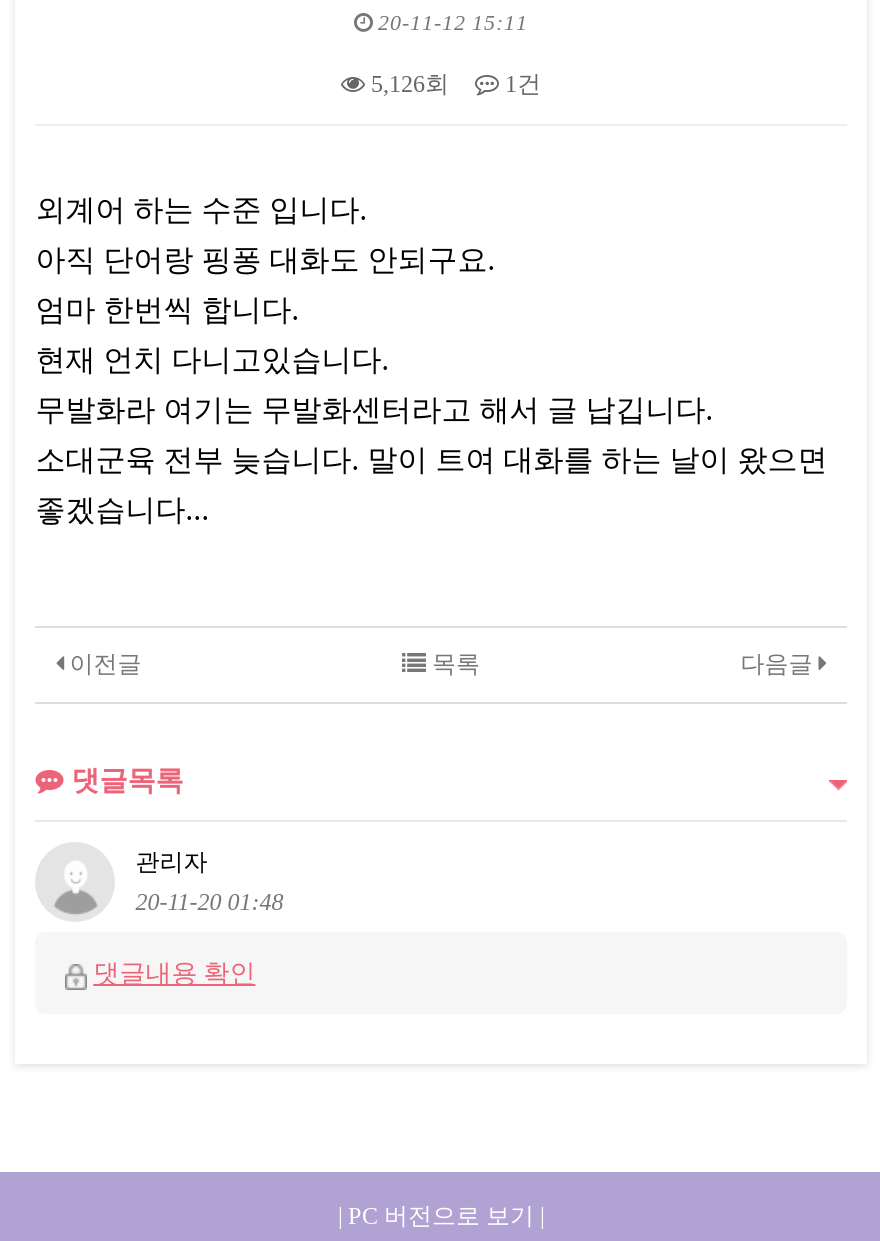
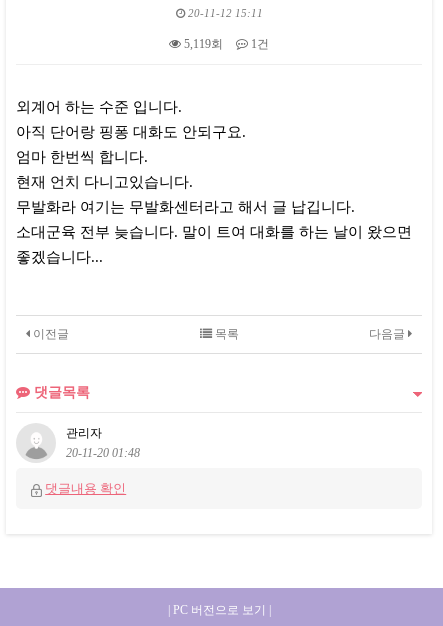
[365,70,541,98] 5,126회 1건 -> [181,37,269,51] 5,119회 1건

